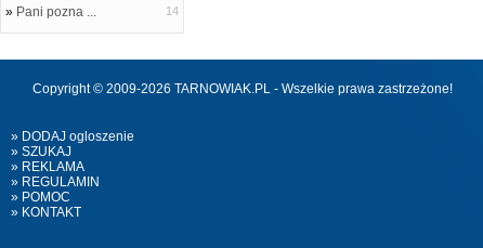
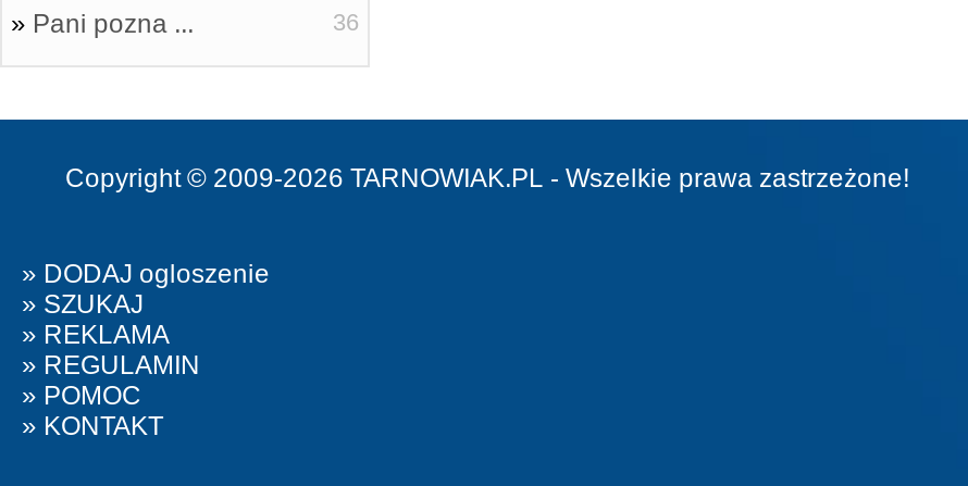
[166,4,179,17] 14 -> [333,9,359,35] 36

